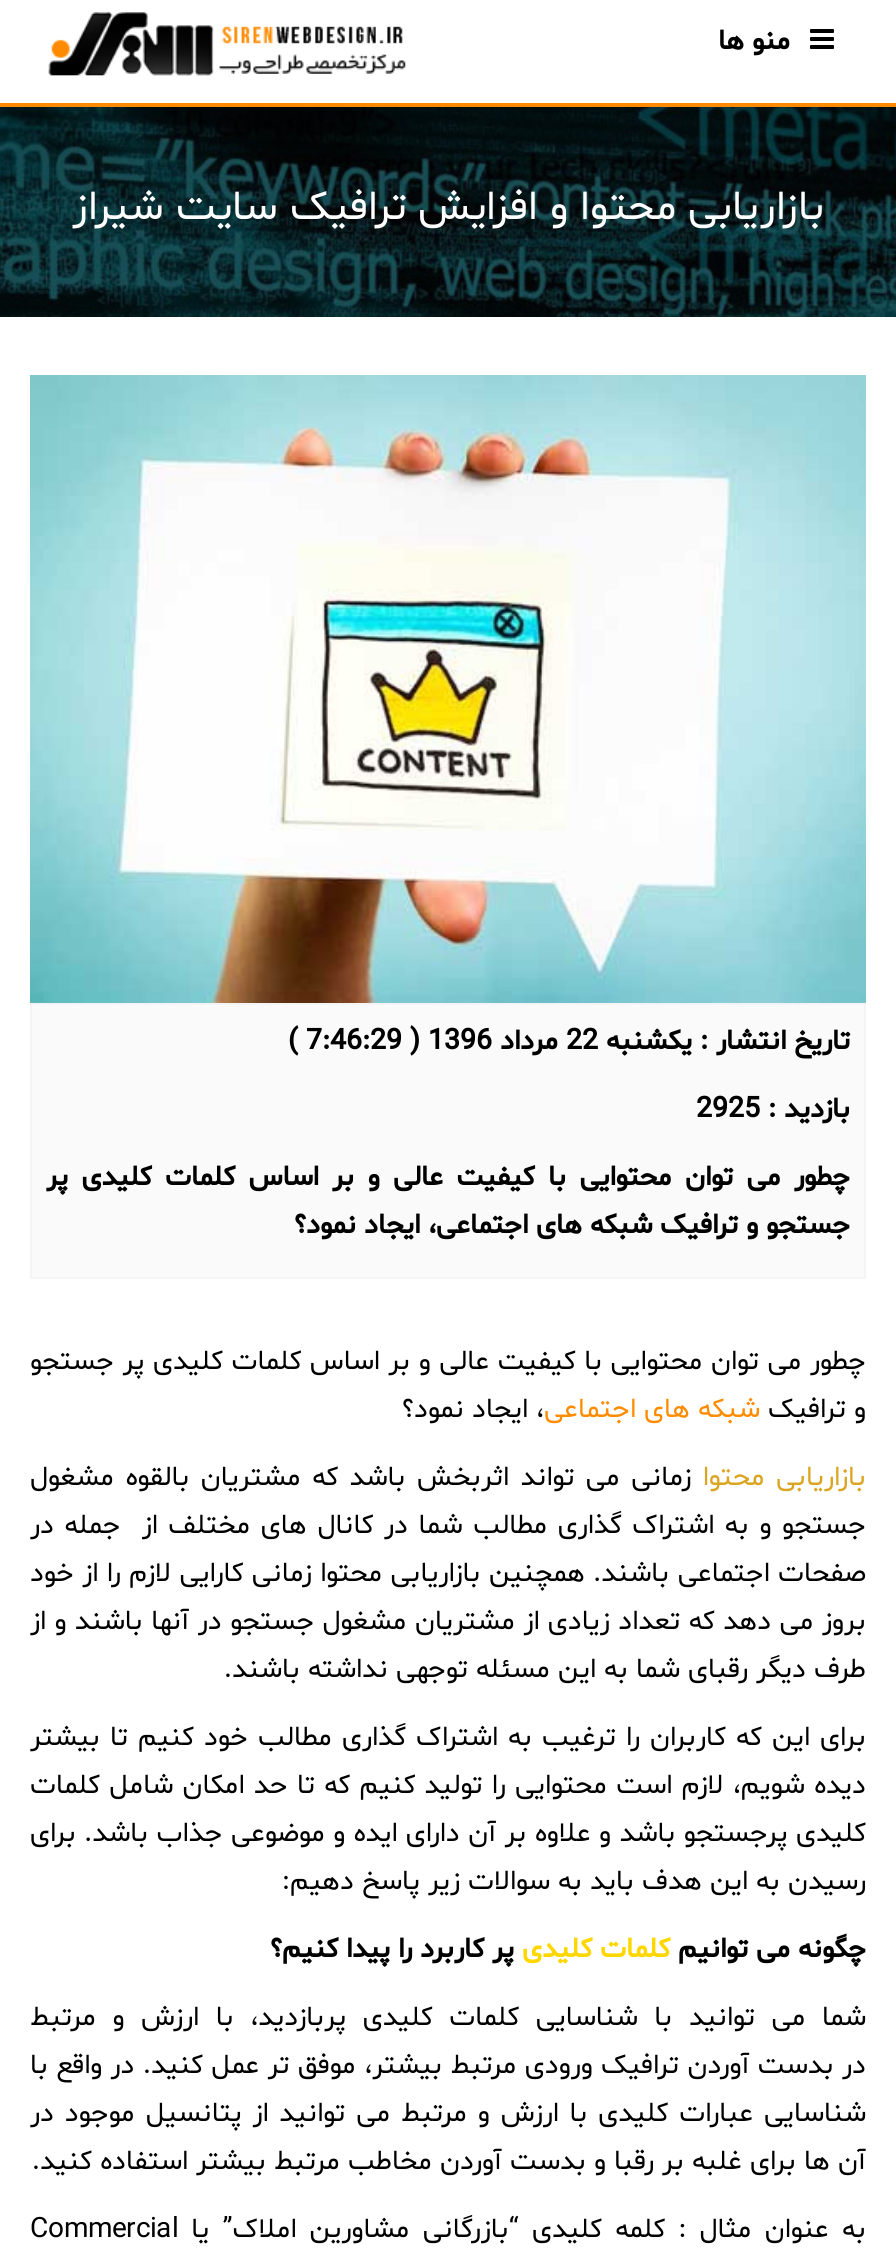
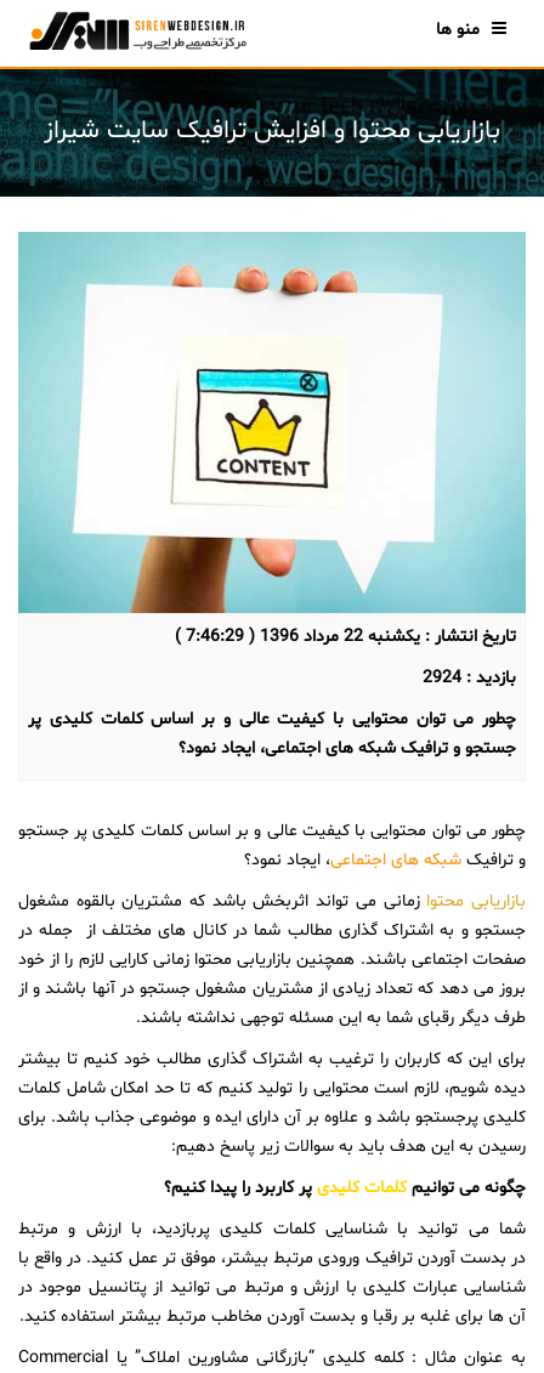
[696,1090,850,1128] بازدید : 2925 -> [423,666,516,689] بازدید : 2924

